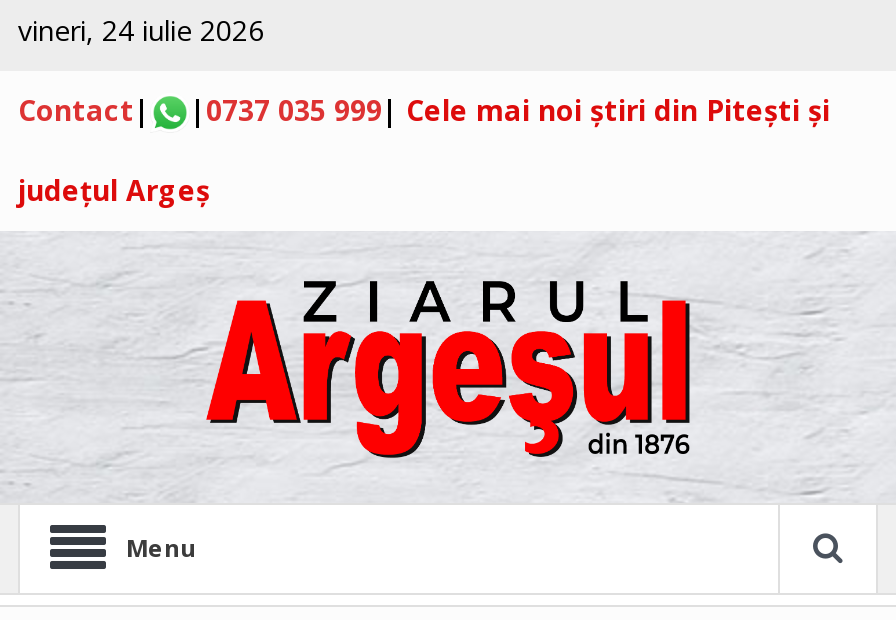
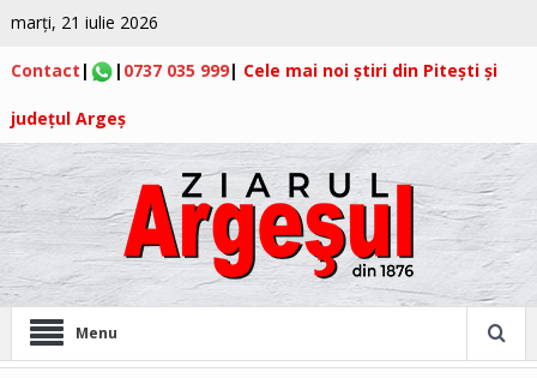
[18,11,264,49] vineri, 24 iulie 2026 -> [11,11,158,34] marți, 21 iulie 2026

